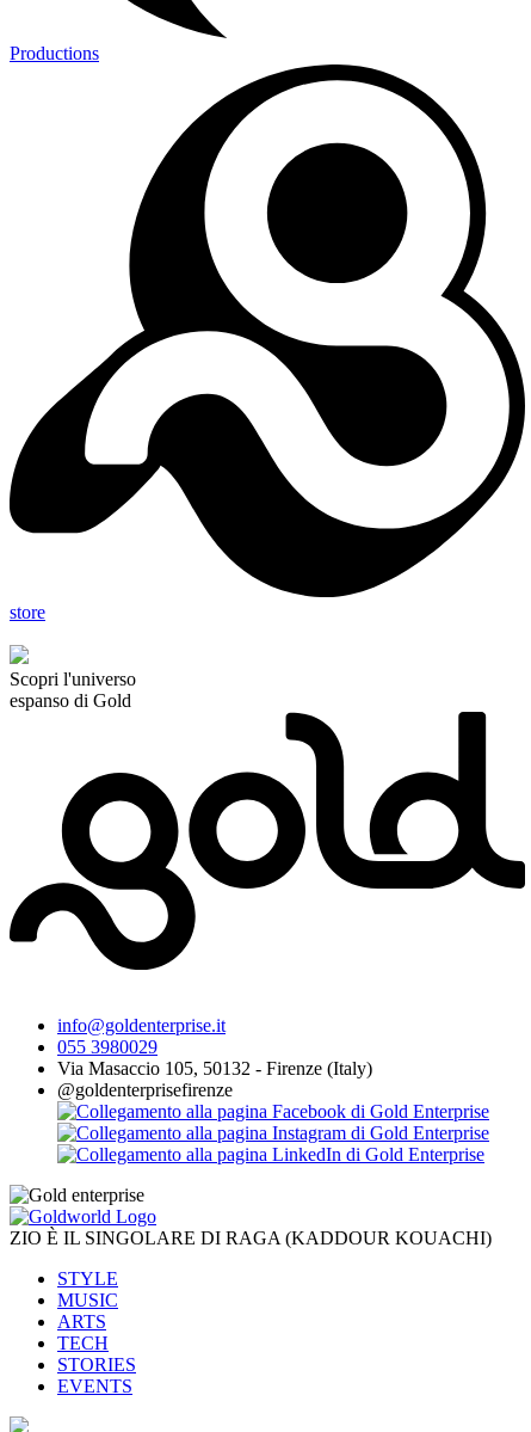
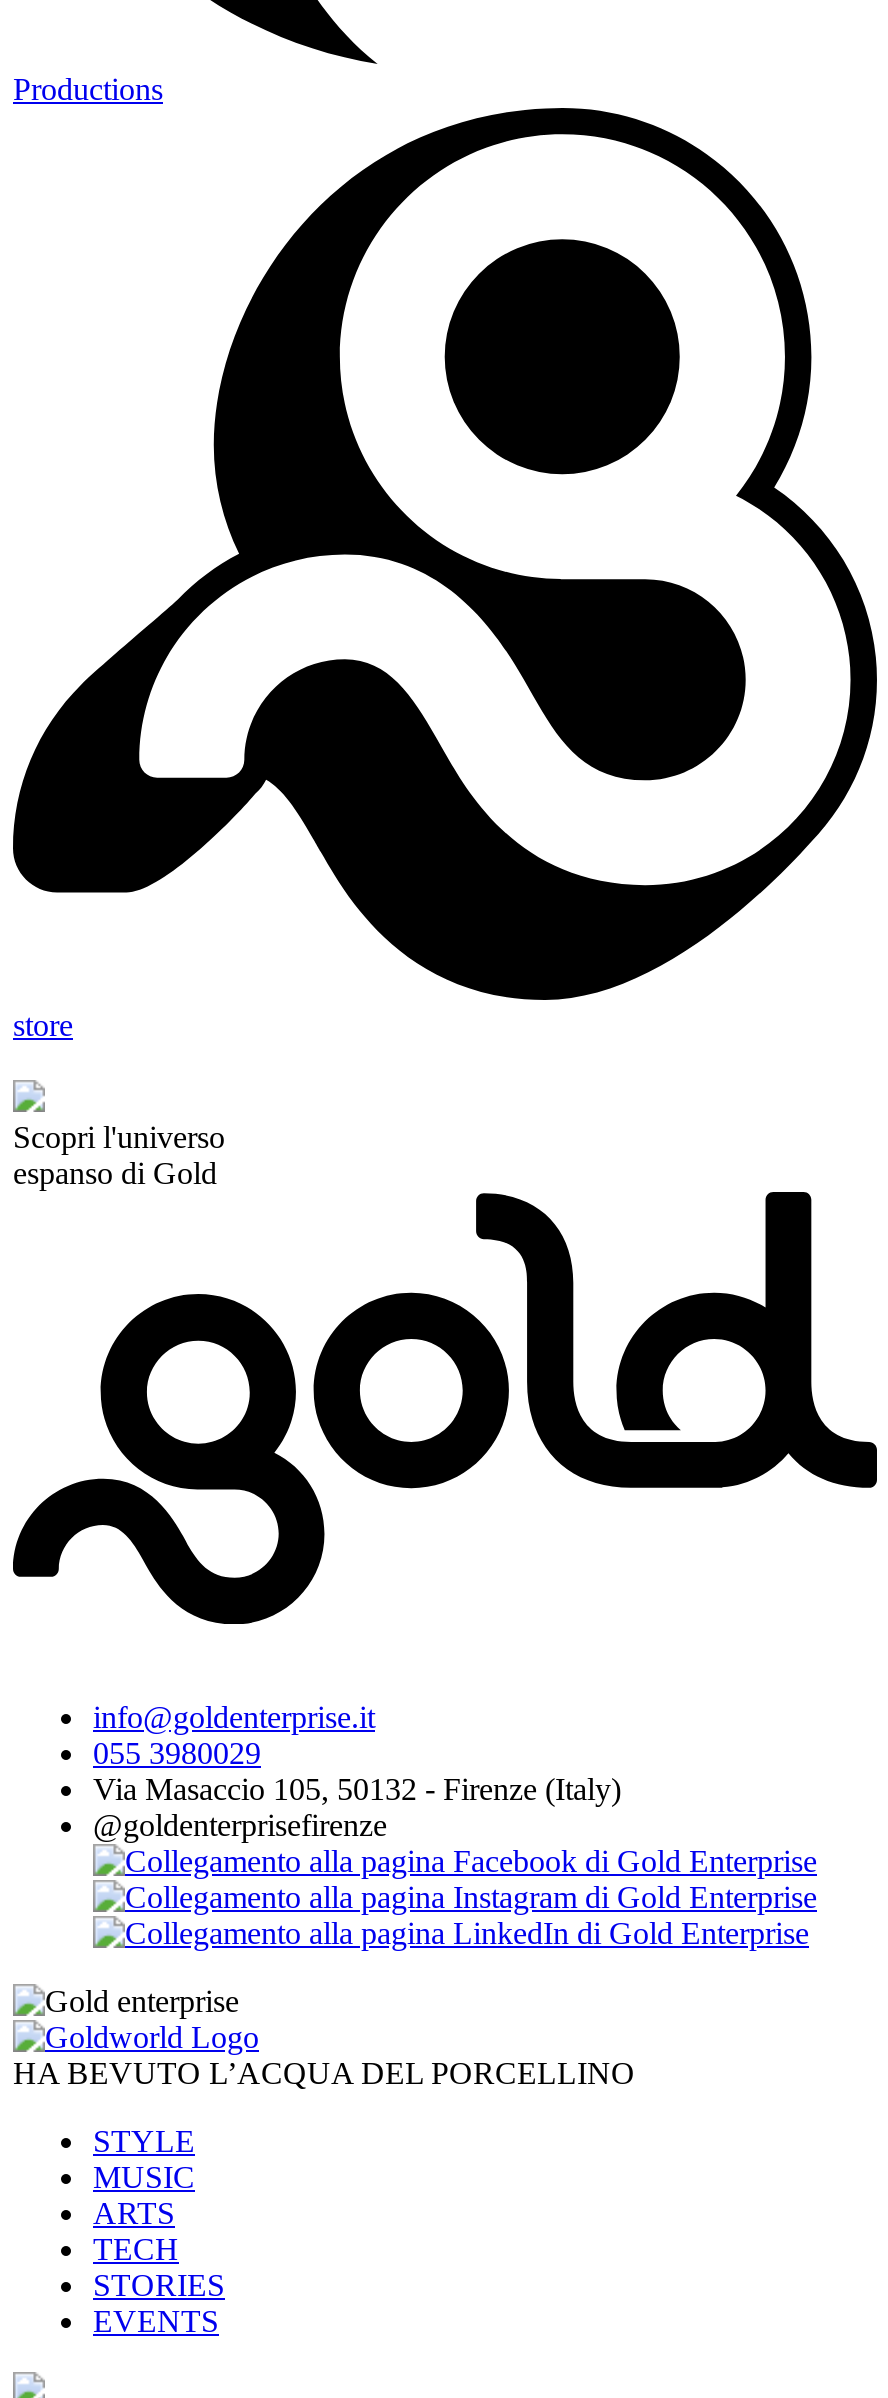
[10,1228,492,1248] ZIO È IL SINGOLARE DI RAGA (KADDOUR KOUACHI) -> [13,2056,635,2090] HA BEVUTO L’ACQUA DEL PORCELLINO

